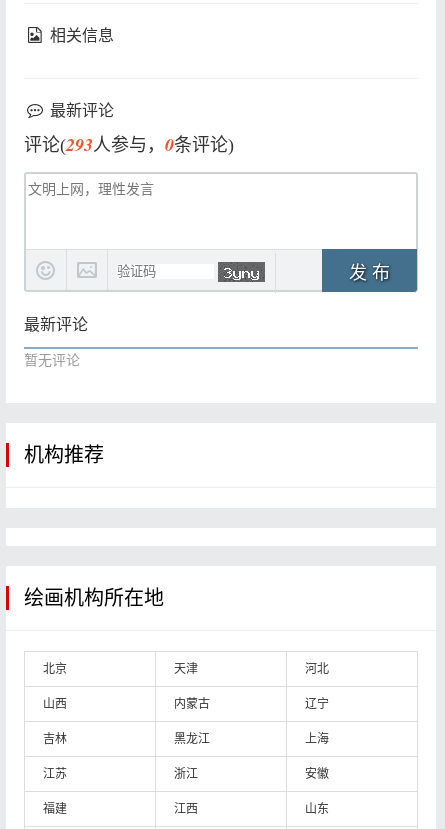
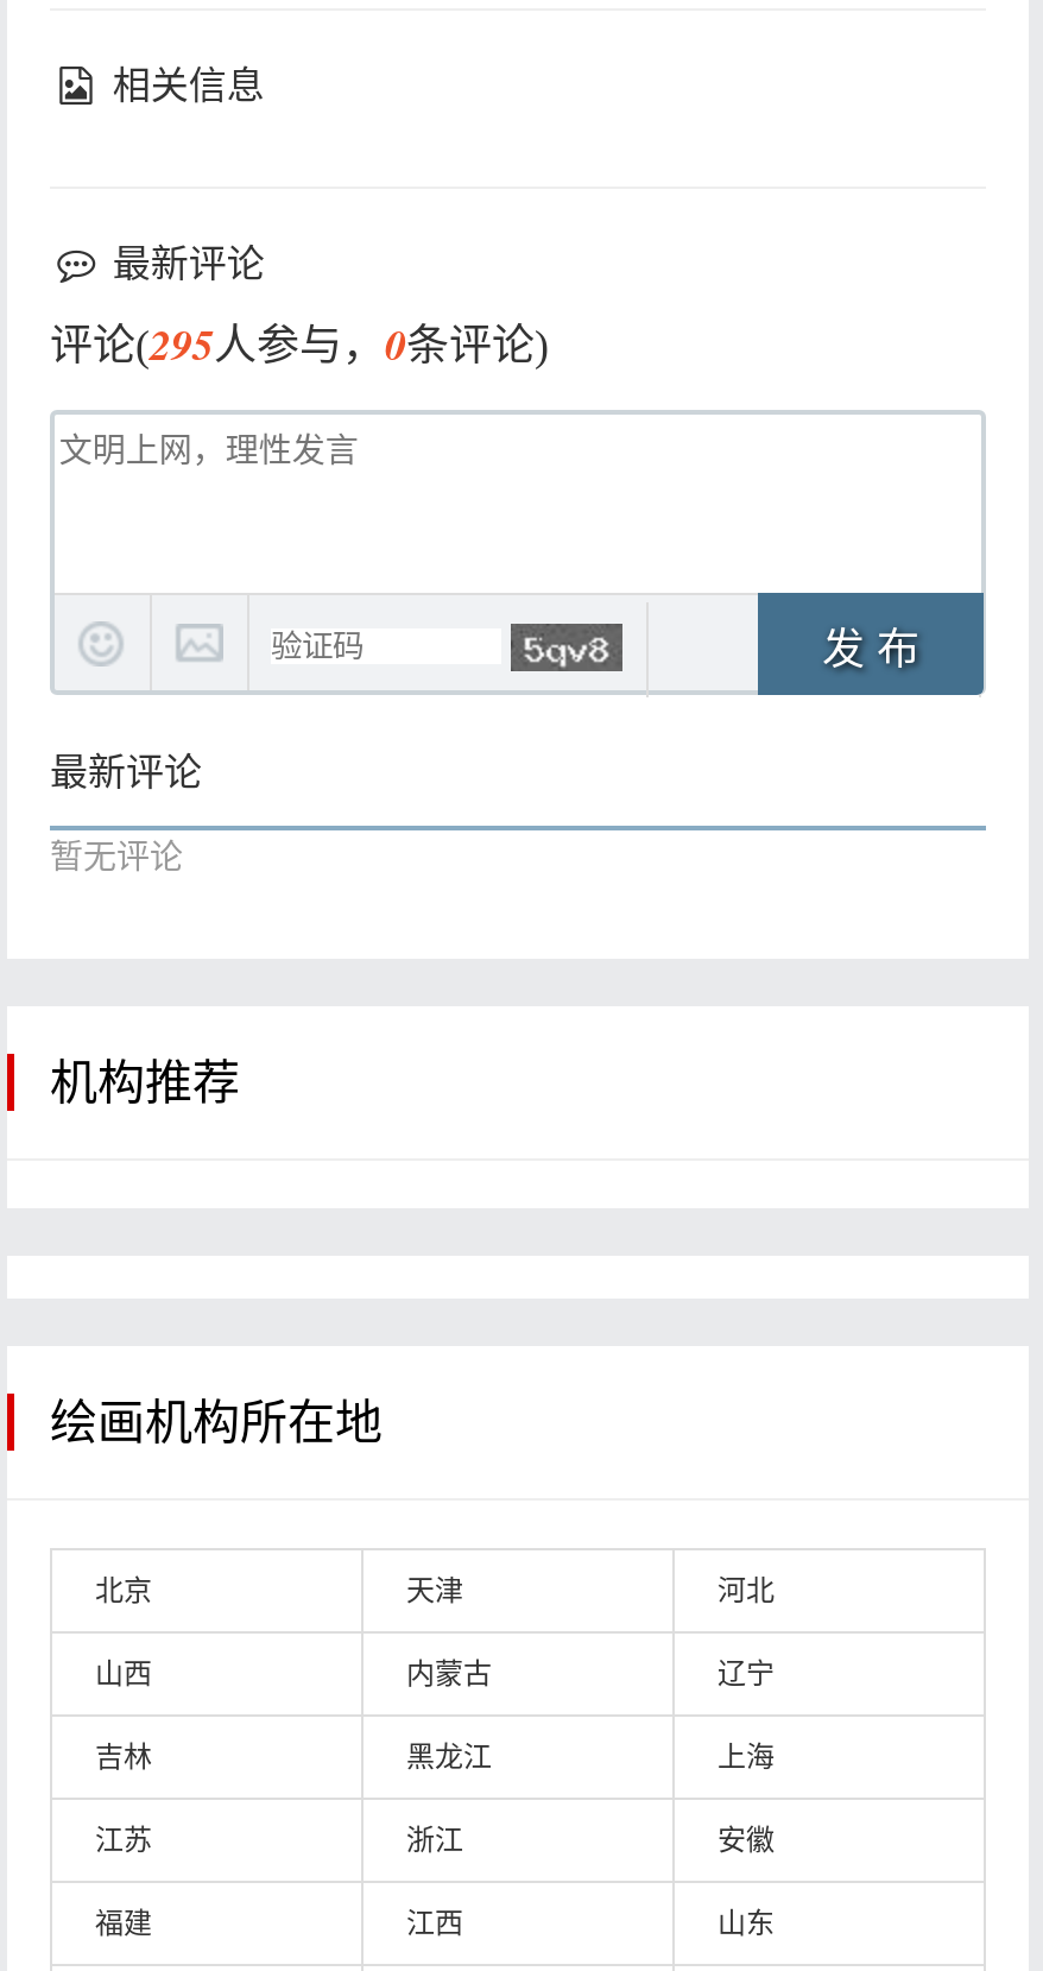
[24,132,234,157] 评论(293人参与，0条评论) -> [50,315,549,374] 评论(295人参与，0条评论)

